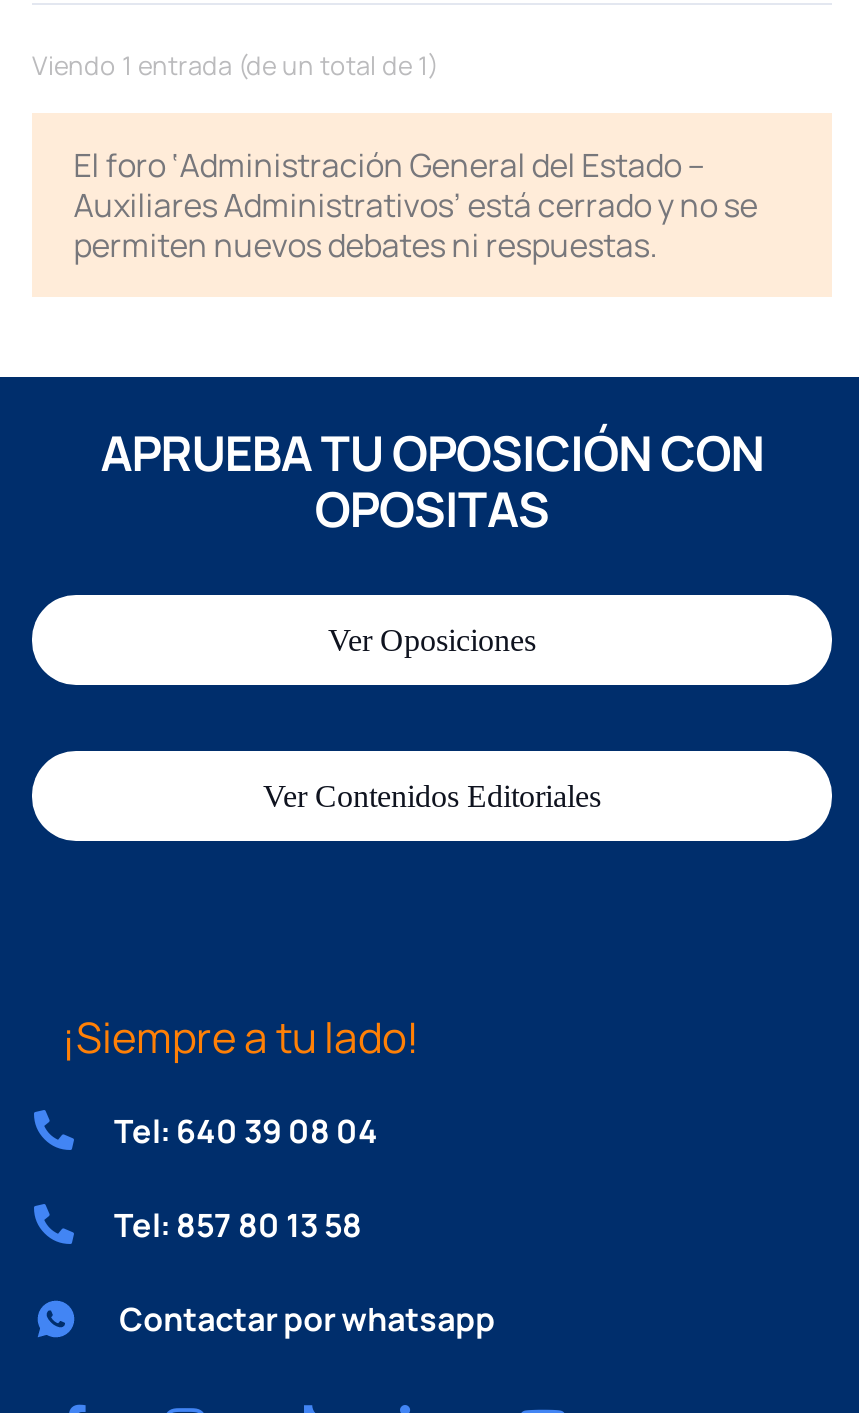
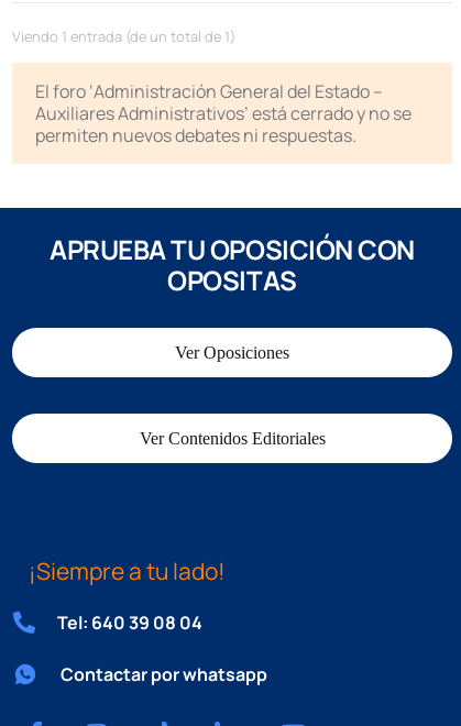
[114,1203,362,1247] Tel: 857 80 13 58 -> none

